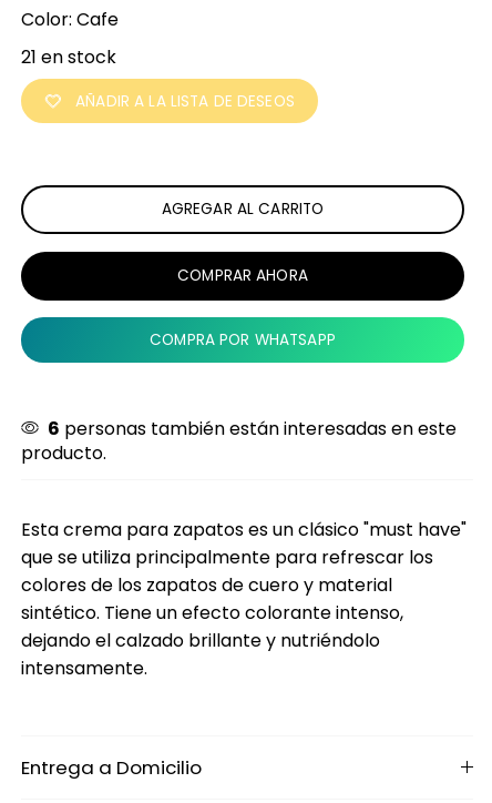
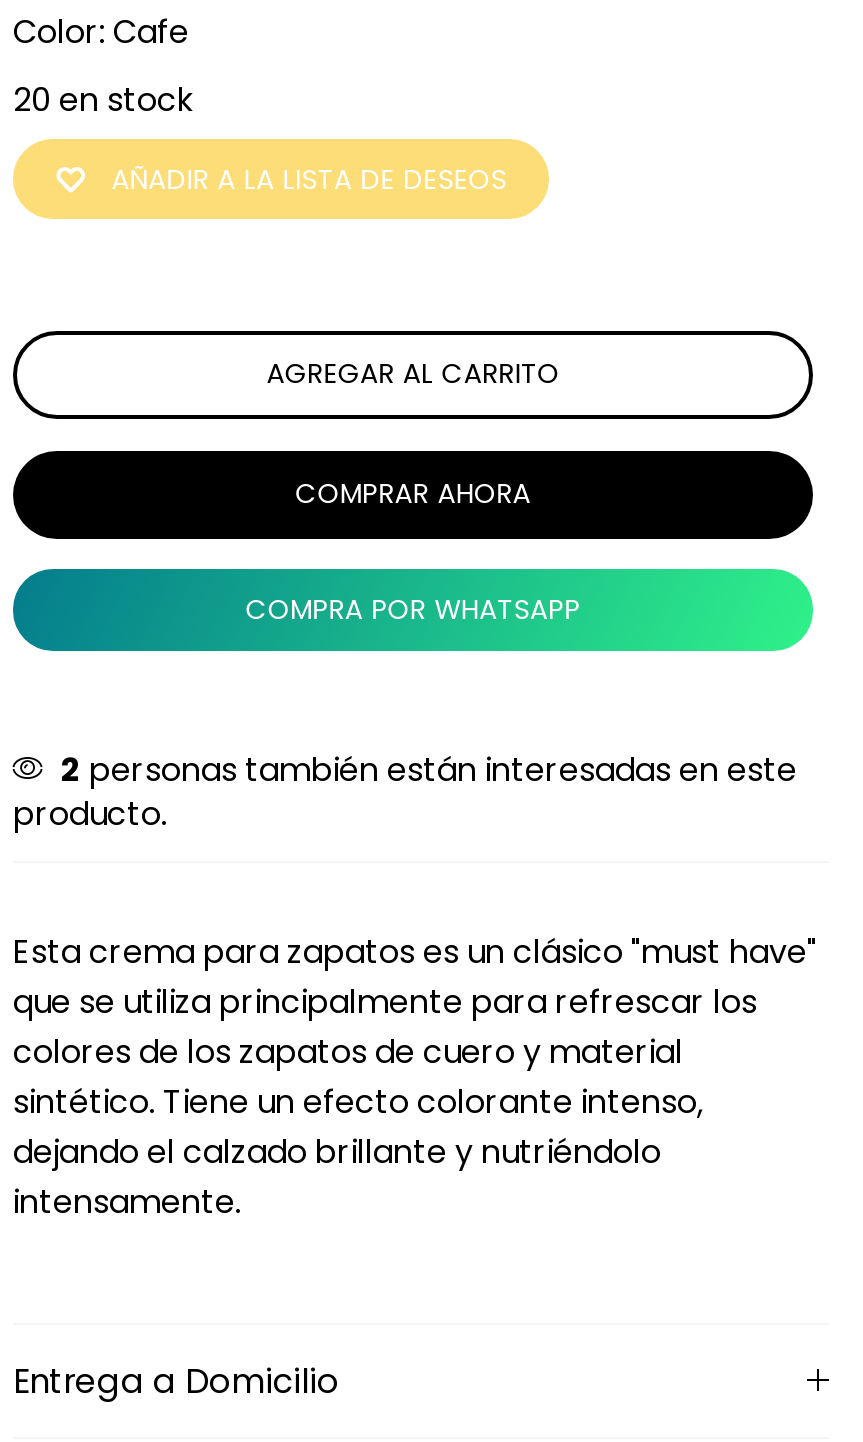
[21,44,116,70] 21 en stock -> [13,77,195,123] 20 en stock
[48,416,457,441] 6 personas también están interesadas en este -> [61,747,797,793] 2 personas también están interesadas en este

